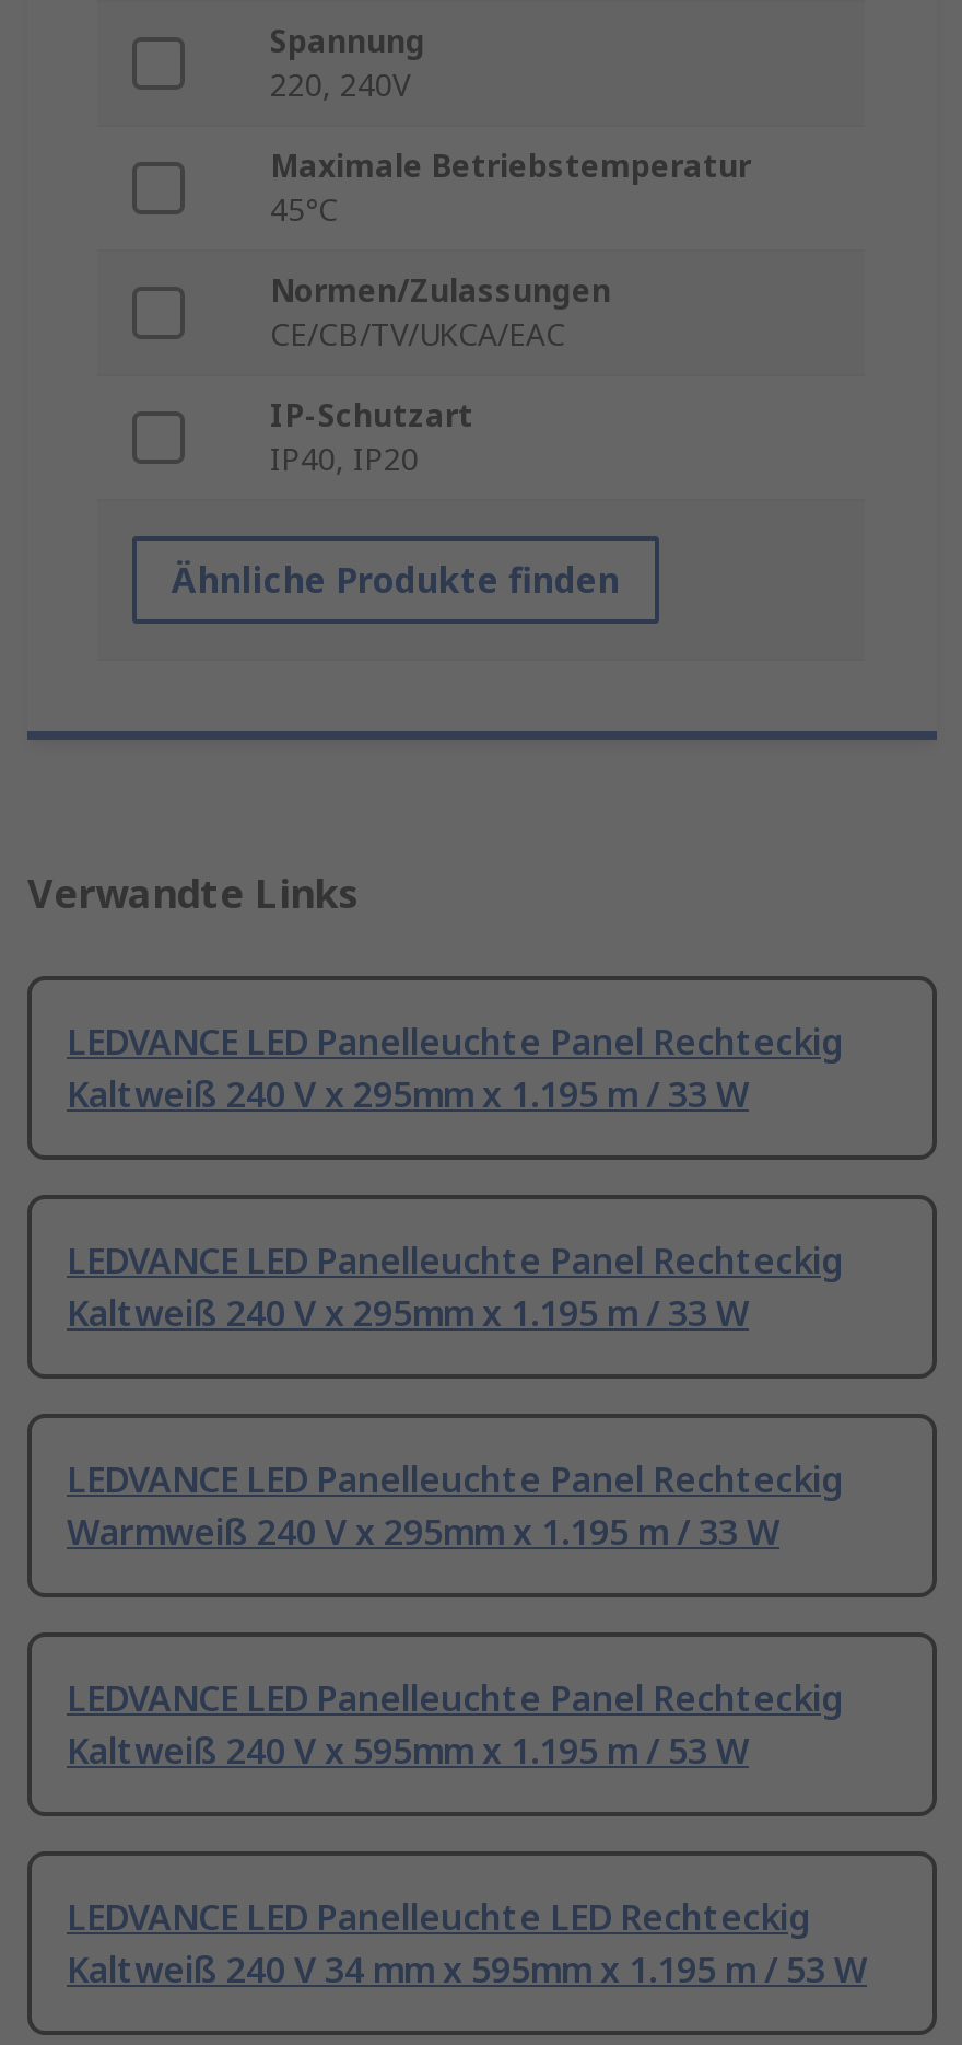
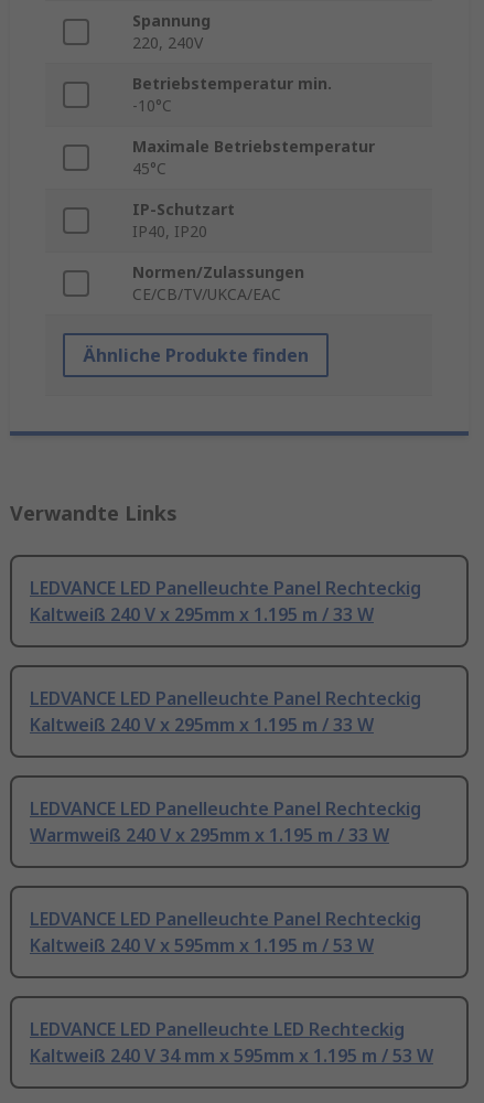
none -> [132,73,332,116] Betriebstemperatur min. | -10°C
moved [270,270,611,356] -> [132,262,304,305]: Normen/Zulassungen | CE/CB/TV/UKCA/EAC

